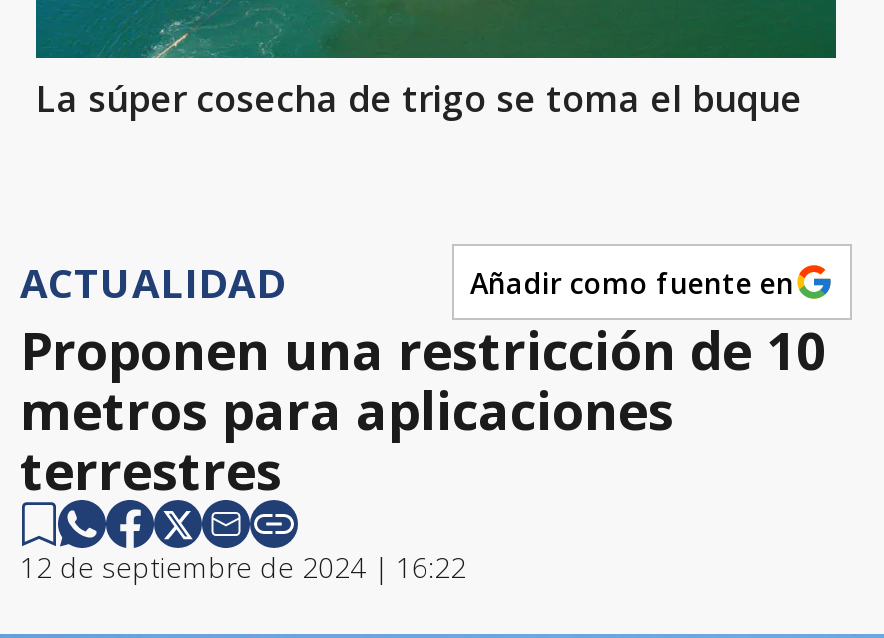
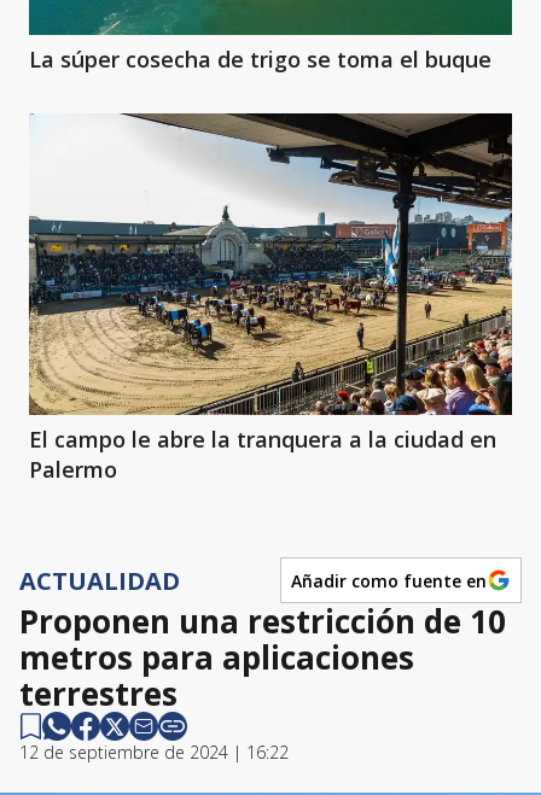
none -> [28,112,513,484] [image] | El campo le abre la tranquera a la ciudad en | Palermo

